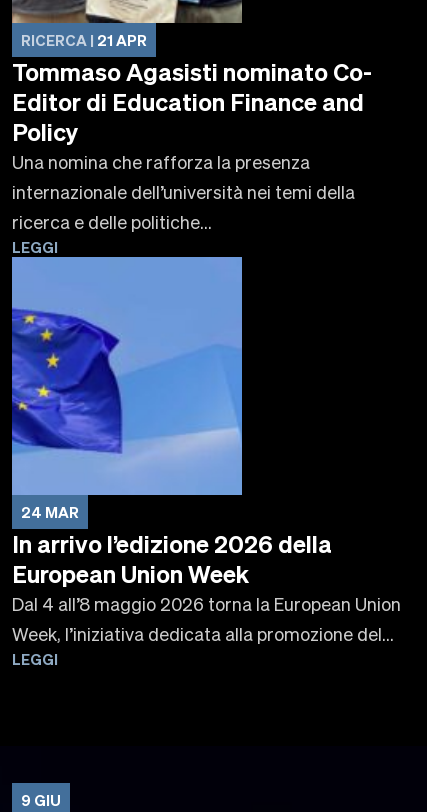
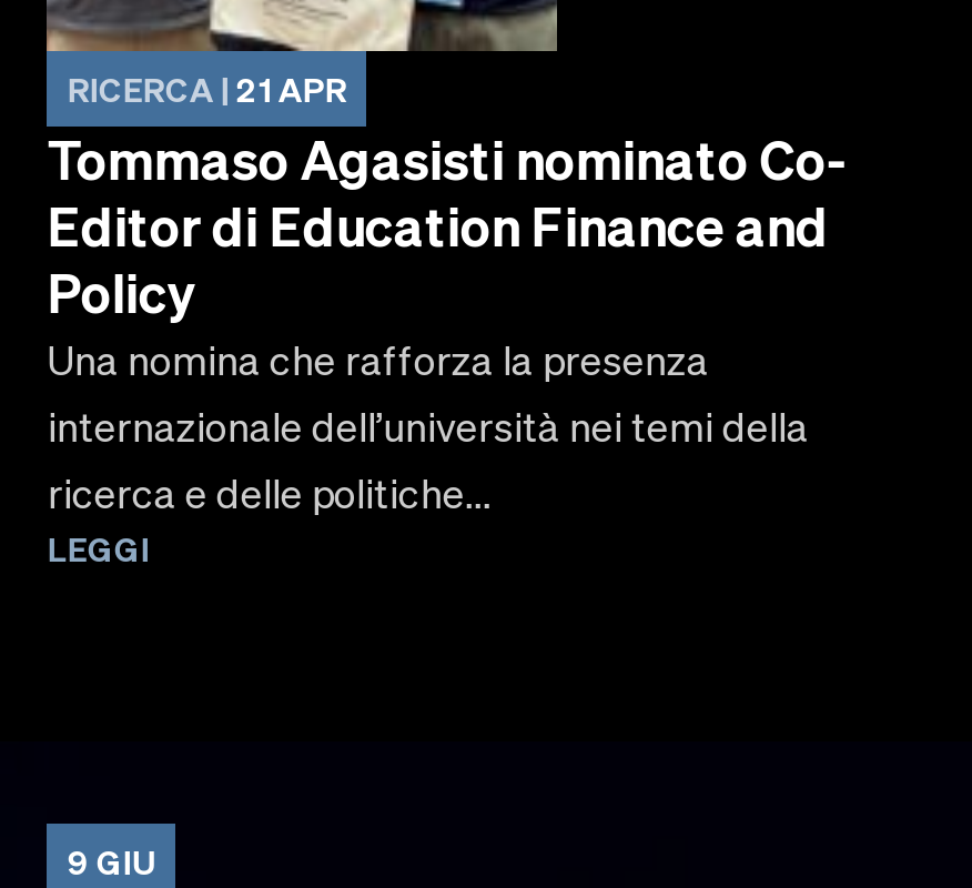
[11,237,243,496] [image] | LEGGI -> none
[12,502,401,645] 24 MAR | In arrivo l’edizione 2026 della | European Union Week | Dal 4 all’8 maggio 2026 torna la European Union | Week, l’iniziativa dedicata alla promozione del... -> none

